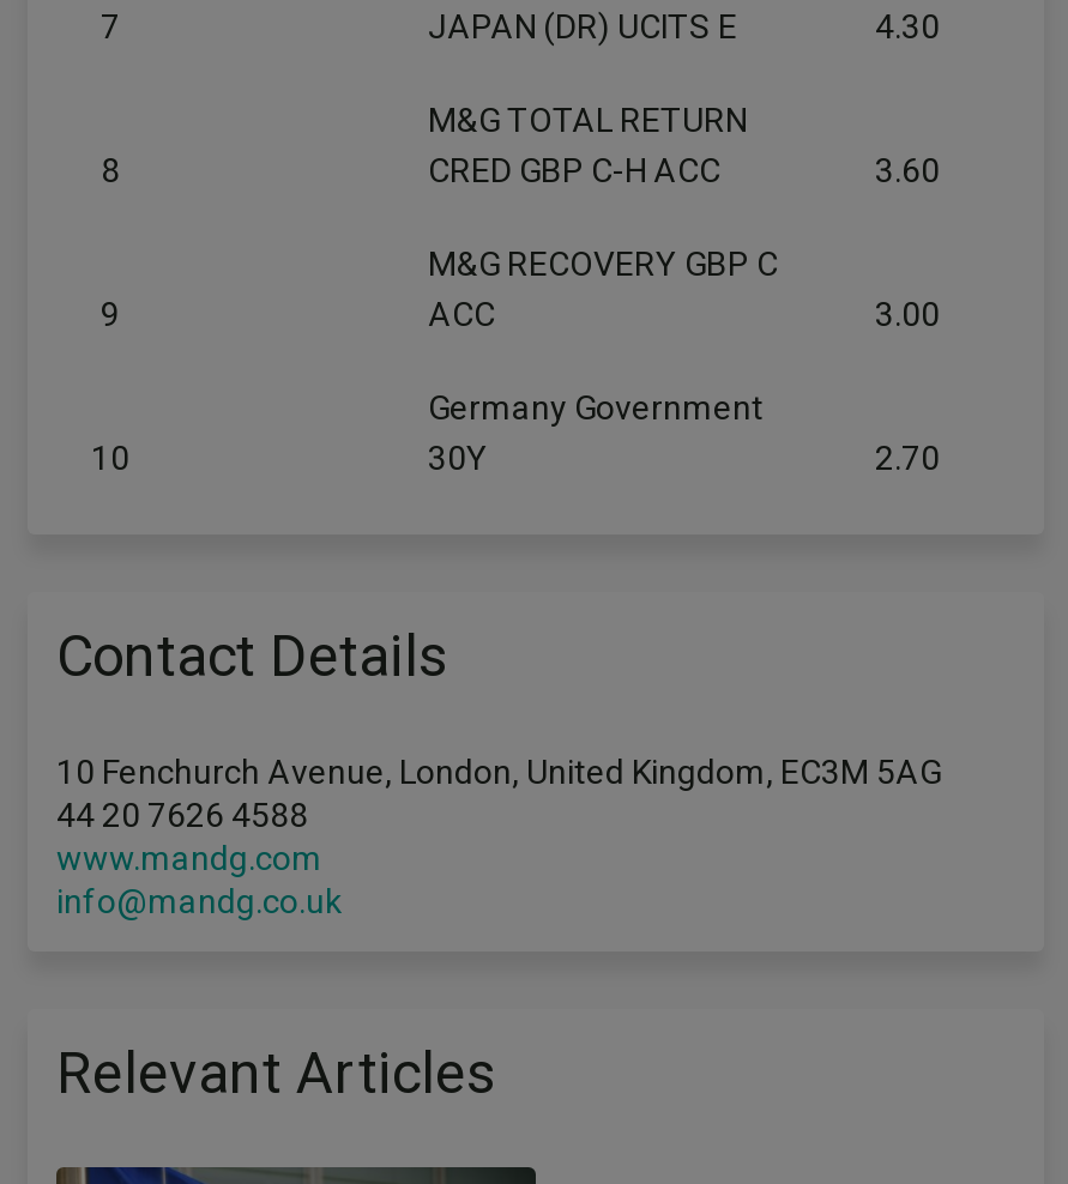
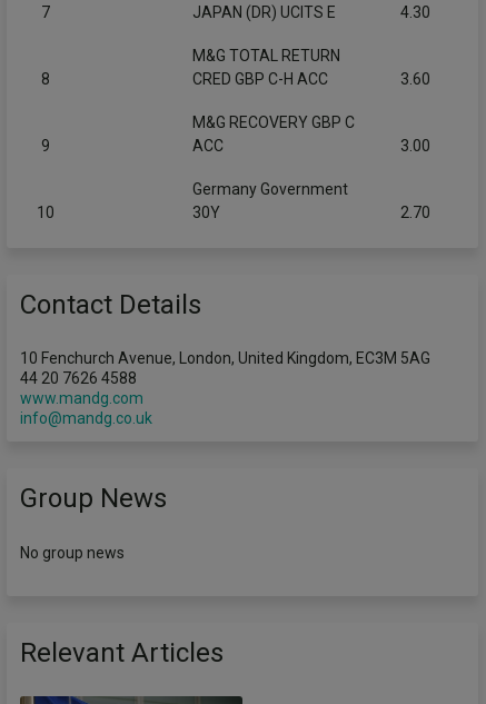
none -> [20,483,167,562] Group News | No group news

